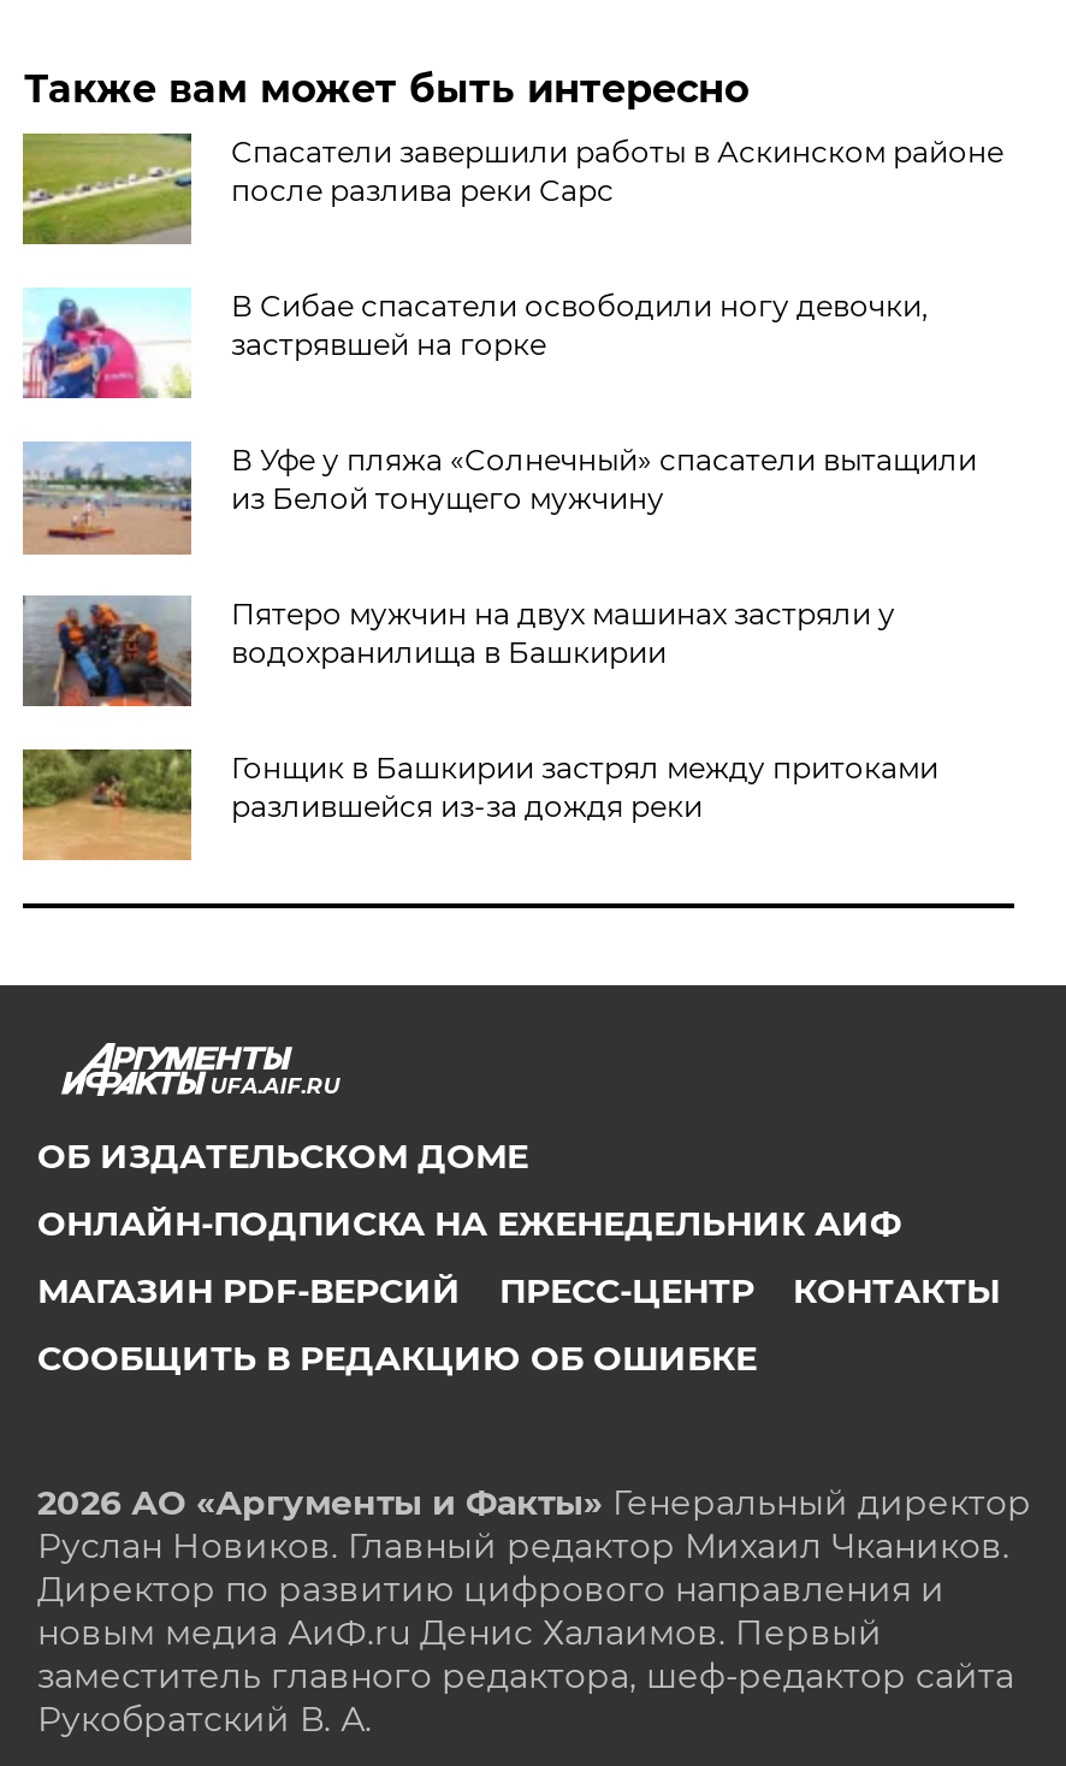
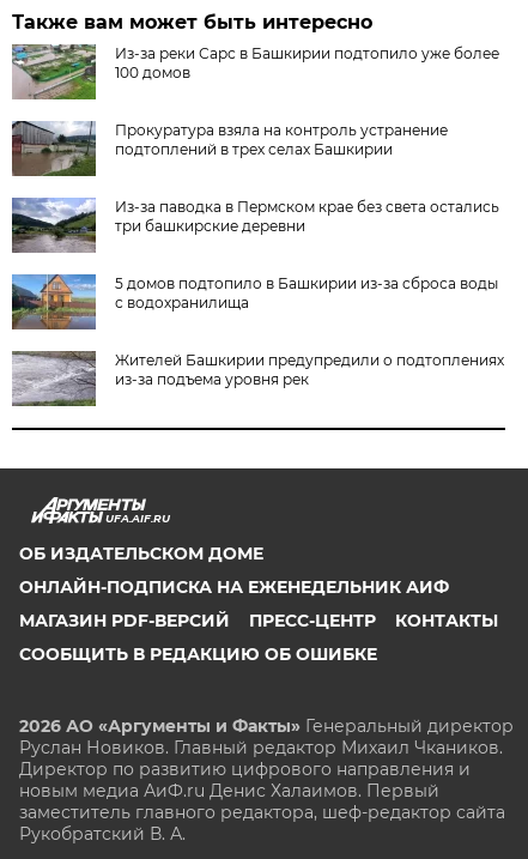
[20,134,1003,247] [image] | Спасатели завершили работы в Аскинском районе | после разлива реки Сарс -> [11,44,500,101] [image] | Из-за реки Сарс в Башкирии подтопило уже более | 100 домов
[23,288,929,401] [image] | В Сибае спасатели освободили ногу девочки, | застрявшей на горке -> [11,120,448,177] [image] | Прокуратура взяла на контроль устранение | подтоплений в трех селах Башкирии
[20,441,977,557] [image] | В Уфе у пляжа «Солнечный» спасатели вытащили | из Белой тонущего мужчину -> [11,198,500,254] [image] | Из-за паводка в Пермском крае без света остались | три башкирские деревни
[20,595,895,709] [image] | Пятеро мужчин на двух машинах застряли у | водохранилища в Башкирии -> [11,273,499,331] [image] | 5 домов подтопило в Башкирии из-за сброса воды | с водохранилища
[20,747,938,863] [image] | Гонщик в Башкирии застрял между притоками | разлившейся из-за дождя реки -> [12,350,505,407] [image] | Жителей Башкирии предупредили о подтоплениях | из-за подъема уровня рек

